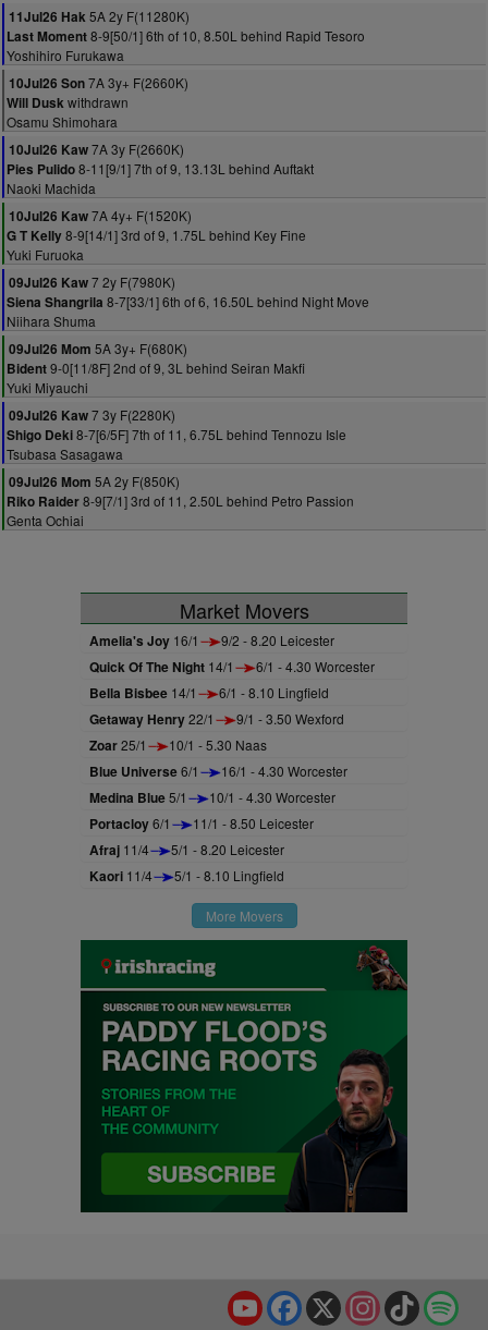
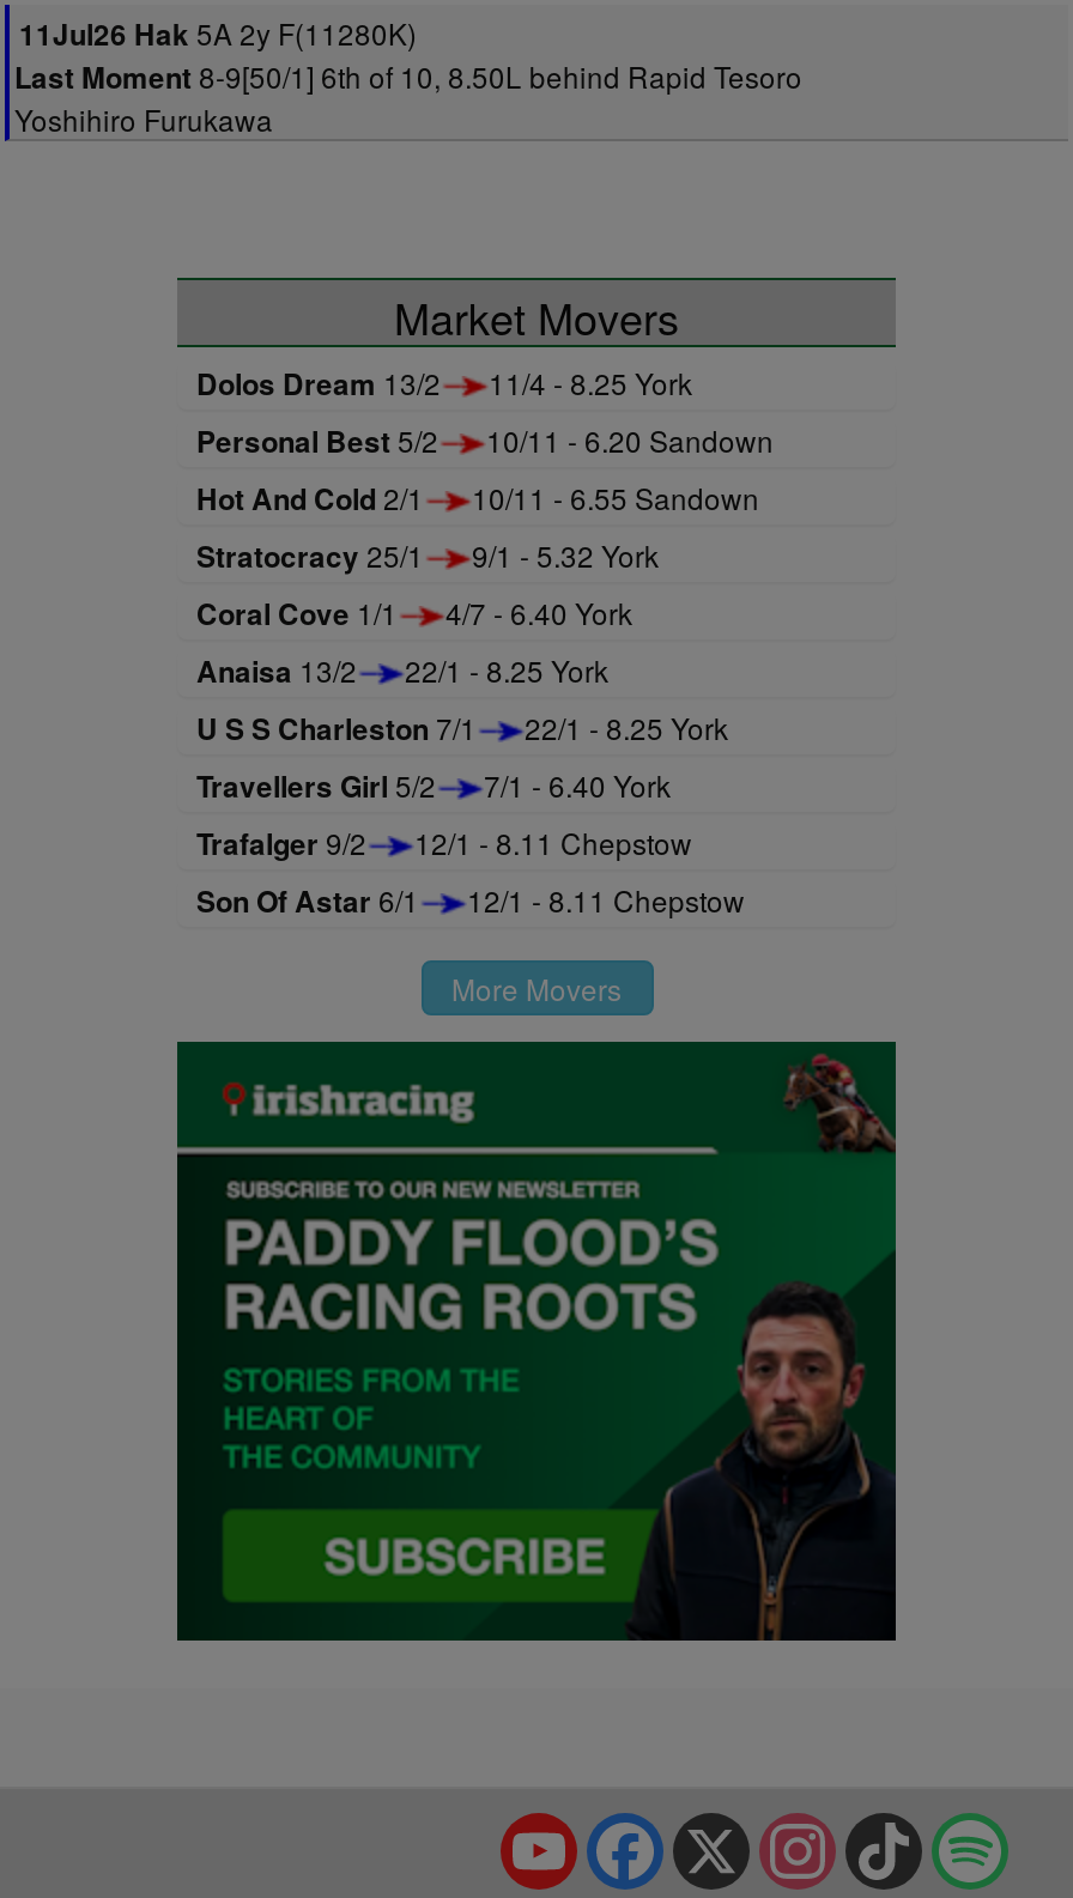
[7,73,369,529] 10Jul26 Son7A 3y+ F(2660K) | Will Dusk withdrawn | Osamu Shimohara | 10Jul26 Kaw7A 3y F(2660K) | Pies Pulido8-11[9/1] 7th of 9, 13.13L behind Auftakt | Naoki Machida | 10Jul26 Kaw7A 4y+ F(1520K) | G T Kelly 8-9[14/1] 3rd of 9, 1.75L behind Key Fine | Yuki Furuoka | 09Jul26 Kaw7 2y F(7980K) | Siena Shangrila 8-7[33/1] 6th of 6, 16.50L behind Night Move | Niihara Shuma | 09Jul26 Mom 5A 3y+ F(680K) | Bident9-0[11/8F] 2nd of 9, 3L behind Seiran Makfi | Yuki Miyauchi | 09Jul26 Kaw7 3y F(2280K) | Shigo Deki8-7[6/5F] 7th of 11, 6.75L behind Tennozu Isle | Tsubasa Sasagawa | 09Jul26 Mom 5A 2y F(850K) | Riko Raider8-9[7/1] 3rd of 11, 2.50L behind Petro Passion | Genta Ochiai -> none
[89,631,375,886] Amelia's Joy 16/1 | 9/2 - 8.20 Leicester | Quick Of The Night 14/1 | 6/1 - 4.30 Worcester | Bella Bisbee 14/1 | 6/1 - 8.10 Lingfield | Getaway Henry 22/1 | 9/1 - 3.50 Wexford | Zoar 25/1 | 10/1 - 5.30 Naas | Blue Universe 6/1 | 16/1 - 4.30 Worcester | Medina Blue 5/1 | 10/1 - 4.30 Worcester | Portacloy 6/1 | 11/1 - 8.50 Leicester | Afraj 11/4 | 5/1 - 8.20 Leicester | Kaori 11/4 | 5/1 - 8.10 Lingfield -> [196,362,774,922] Dolos Dream 13/2 | 11/4 - 8.25 York | Personal Best 5/2 | 10/11 - 6.20 Sandown | Hot And Cold 2/1 | 10/11 - 6.55 Sandown | Stratocracy 25/1 | 9/1 - 5.32 York | Coral Cove 1/1 | 4/7 - 6.40 York | Anaisa 13/2 | 22/1 - 8.25 York | U S S Charleston 7/1 | 22/1 - 8.25 York | Travellers Girl 5/2 | 7/1 - 6.40 York | Trafalger 9/2 | 12/1 - 8.11 Chepstow | Son Of Astar 6/1 | 12/1 - 8.11 Chepstow

